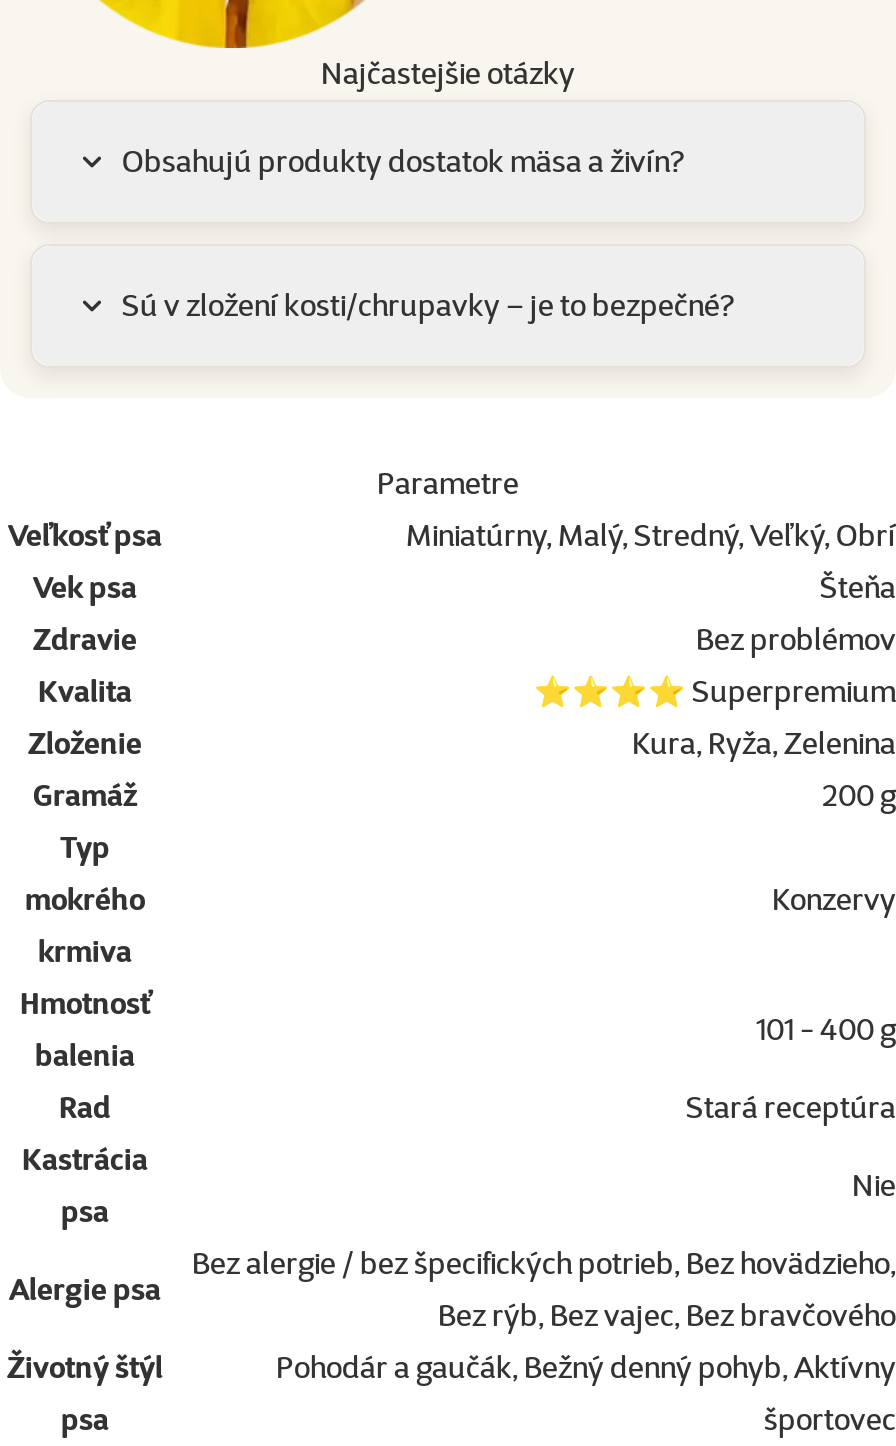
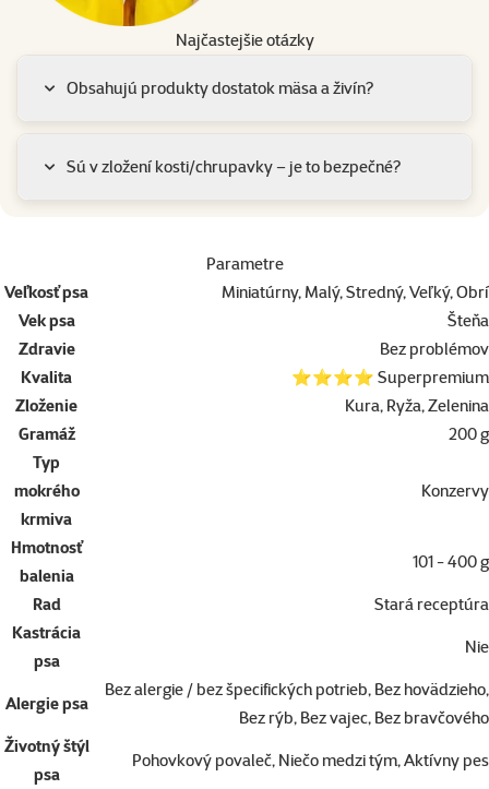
[276,1348,896,1438] Pohodár a gaučák, Bežný denný pohyb, Aktívny | športovec -> [132,750,489,770] Pohovkový povaleč, Niečo medzi tým, Aktívny pes

